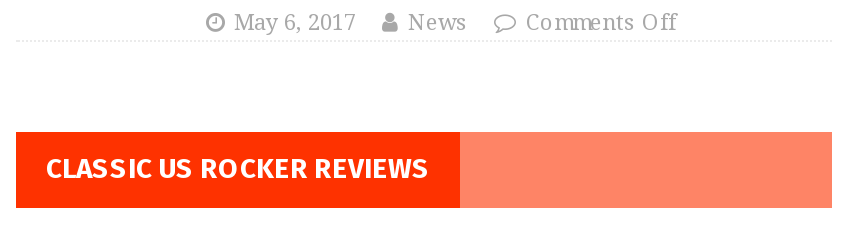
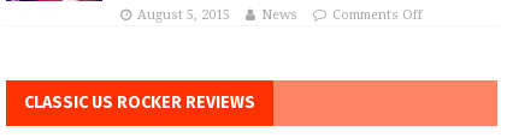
[234,11,468,37] May 6, 2017 News -> [137,7,297,23] August 5, 2015 News

